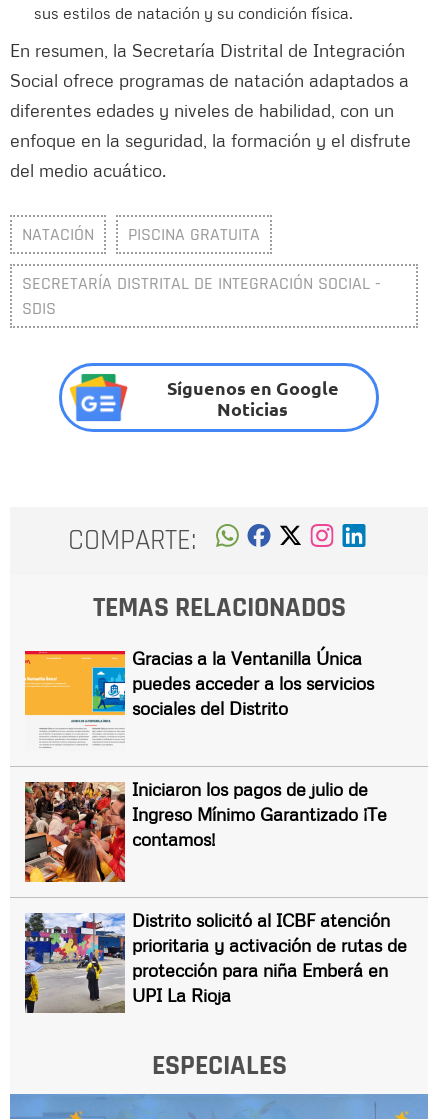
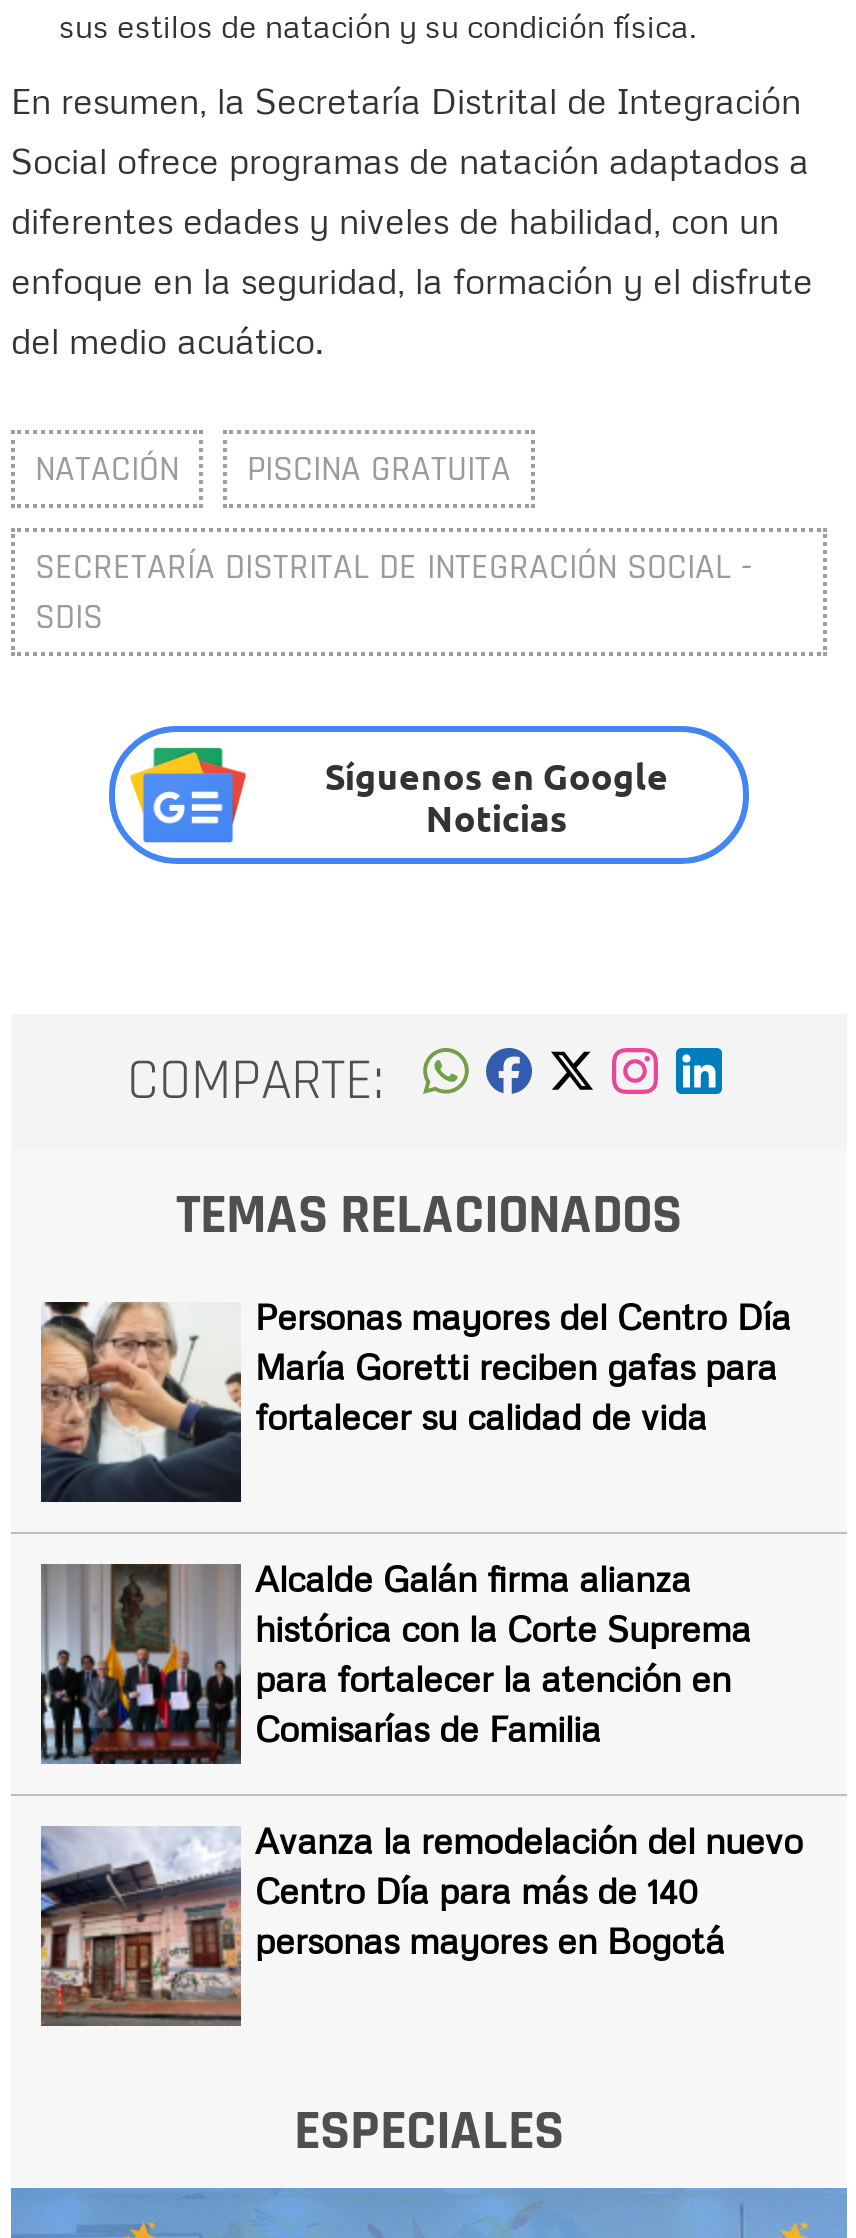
[24,647,374,751] [image] | Gracias a la Ventanilla Única | puedes acceder a los servicios | sociales del Distrito -> [39,1294,791,1504] [image] | Personas mayores del Centro Día | María Goretti reciben gafas para | fortalecer su calidad de vida
[24,778,387,883] [image] | Iniciaron los pagos de julio de | Ingreso Mínimo Garantizado ¡Te | contamos! -> [39,1556,751,1766] [image] | Alcalde Galán firma alianza | histórica con la Corte Suprema | para fortalecer la atención en | Comisarías de Familia
[24,909,407,1013] [image] | Distrito solicitó al ICBF atención | prioritaria y activación de rutas de | protección para niña Emberá en | UPI La Rioja -> [39,1818,803,2026] [image] | Avanza la remodelación del nuevo | Centro Día para más de 140 | personas mayores en Bogotá

